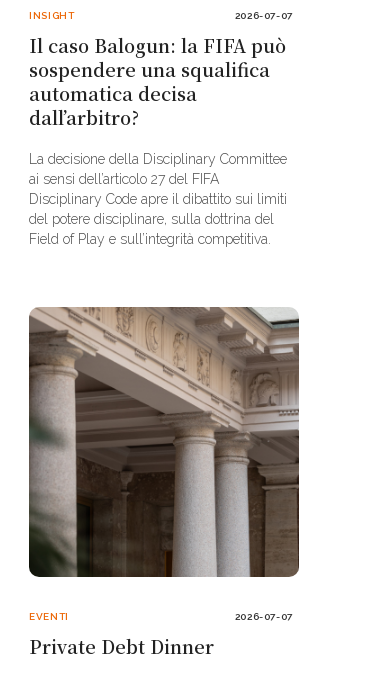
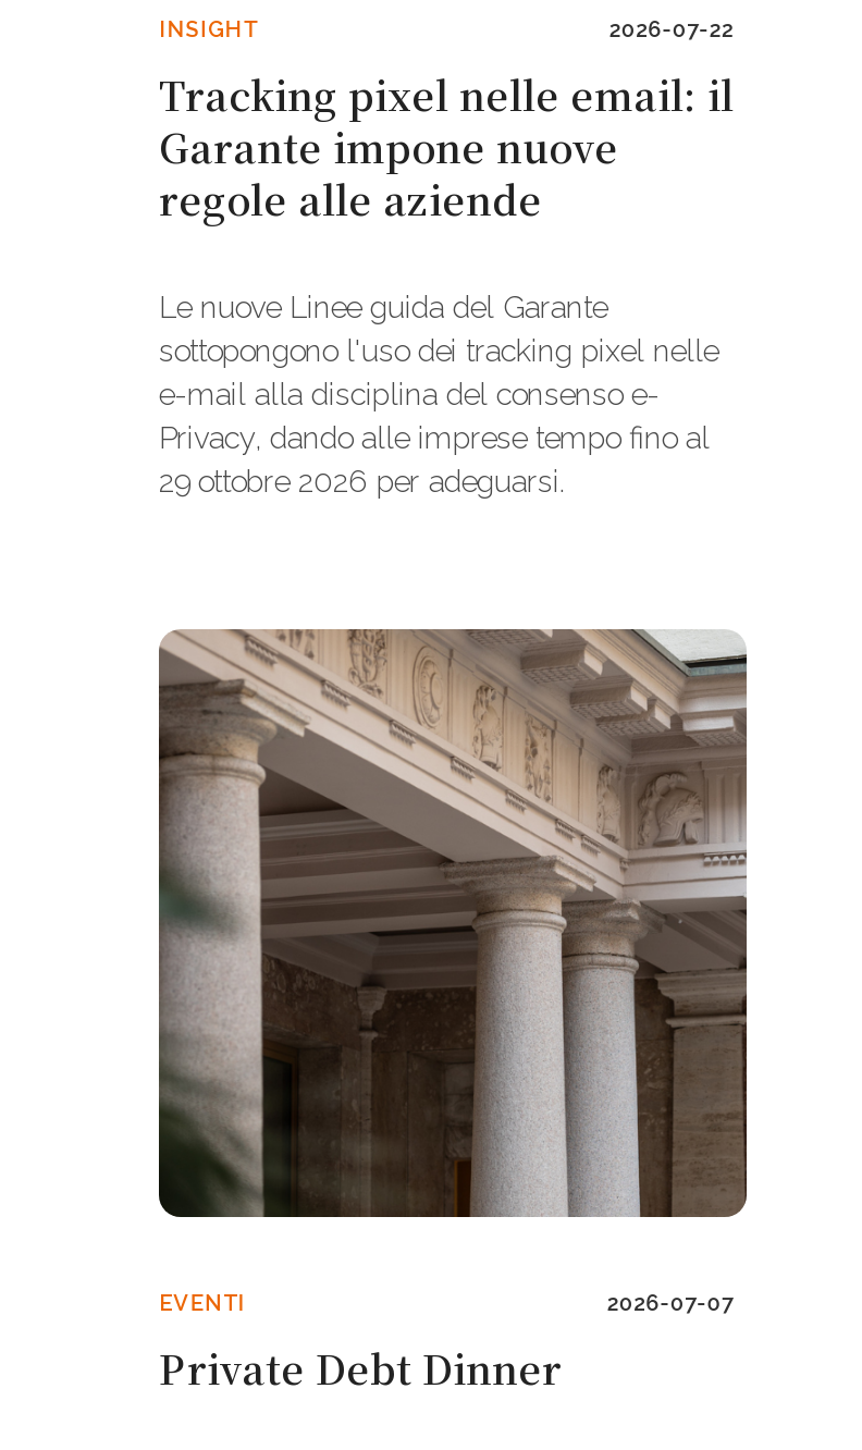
[29,10,293,130] 2026-07-07 | Il caso Balogun: la FIFA può | sospendere una squalifica | automatica decisa | dall’arbitro? -> [159,17,734,226] 2026-07-22 | Tracking pixel nelle email: il | Garante impone nuove | regole alle aziende
[29,151,287,247] La decisione della Disciplinary Committee | ai sensi dell’articolo 27 del FIFA | Disciplinary Code apre il dibattito sui limiti | del potere disciplinare, sulla dottrina del | Field of Play e sull’integrità competitiva. -> [159,290,718,499] Le nuove Linee guida del Garante | sottopongono l'uso dei tracking pixel nelle | e-mail alla disciplina del consenso e- | Privacy, dando alle imprese tempo fino al | 29 ottobre 2026 per adeguarsi.

